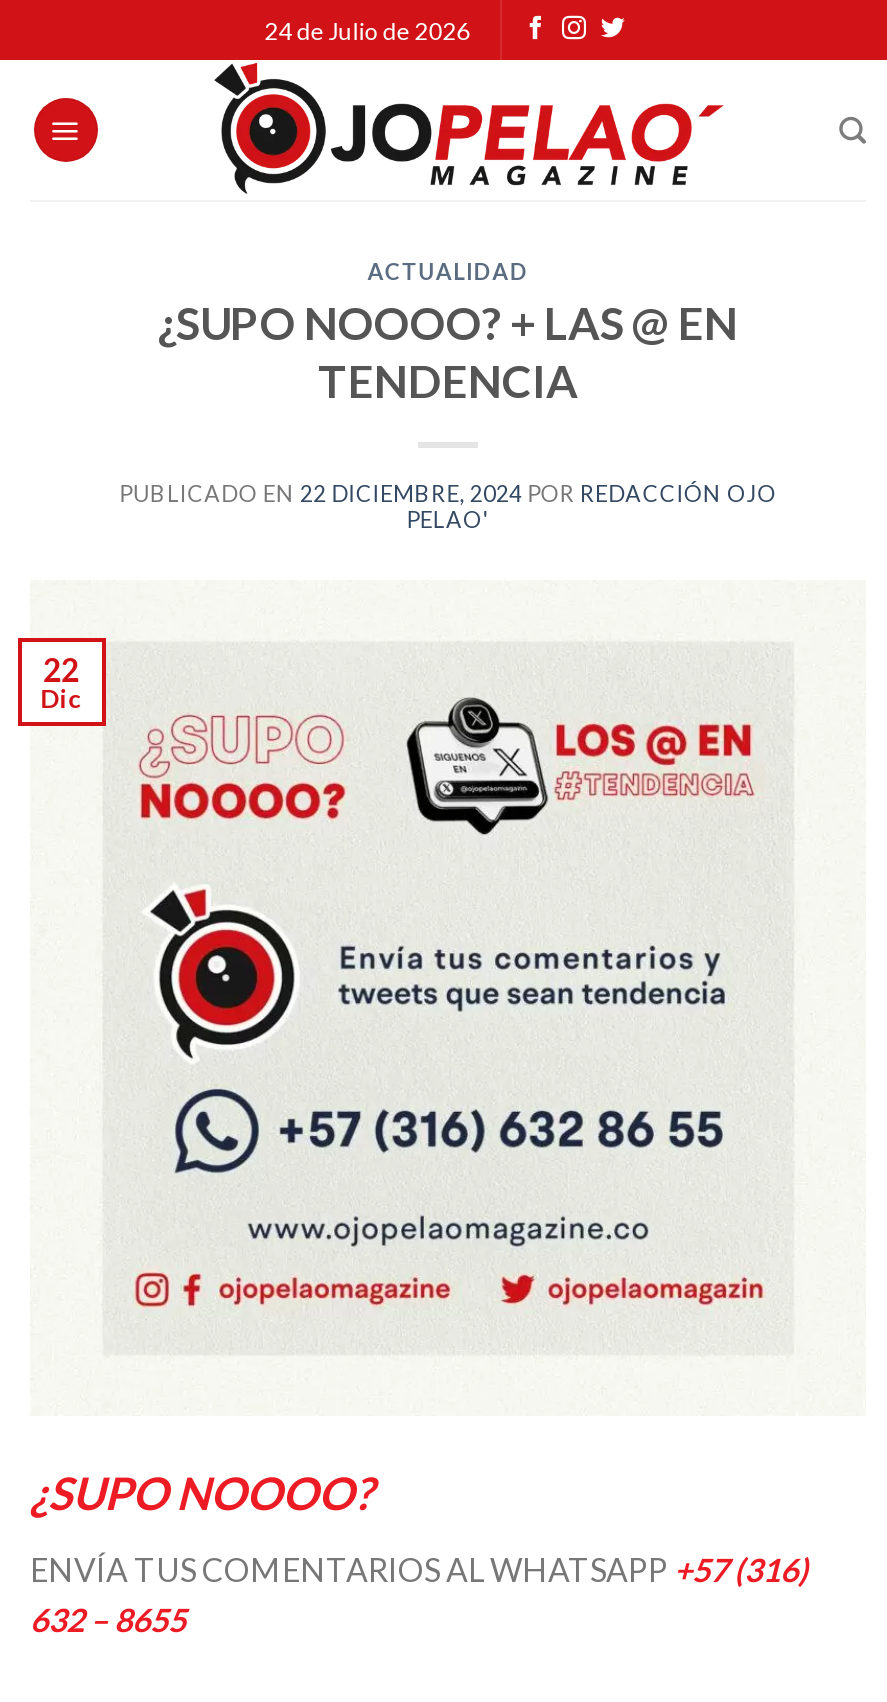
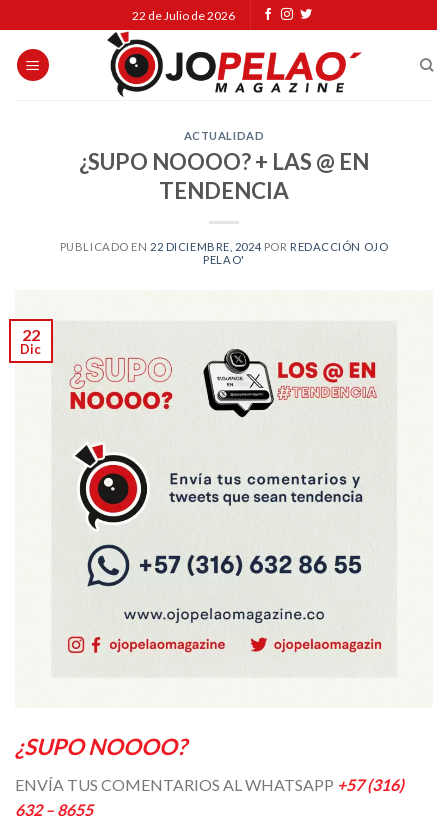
[264,15,470,45] 24 de Julio de 2026 -> [132,7,235,22] 22 de Julio de 2026

